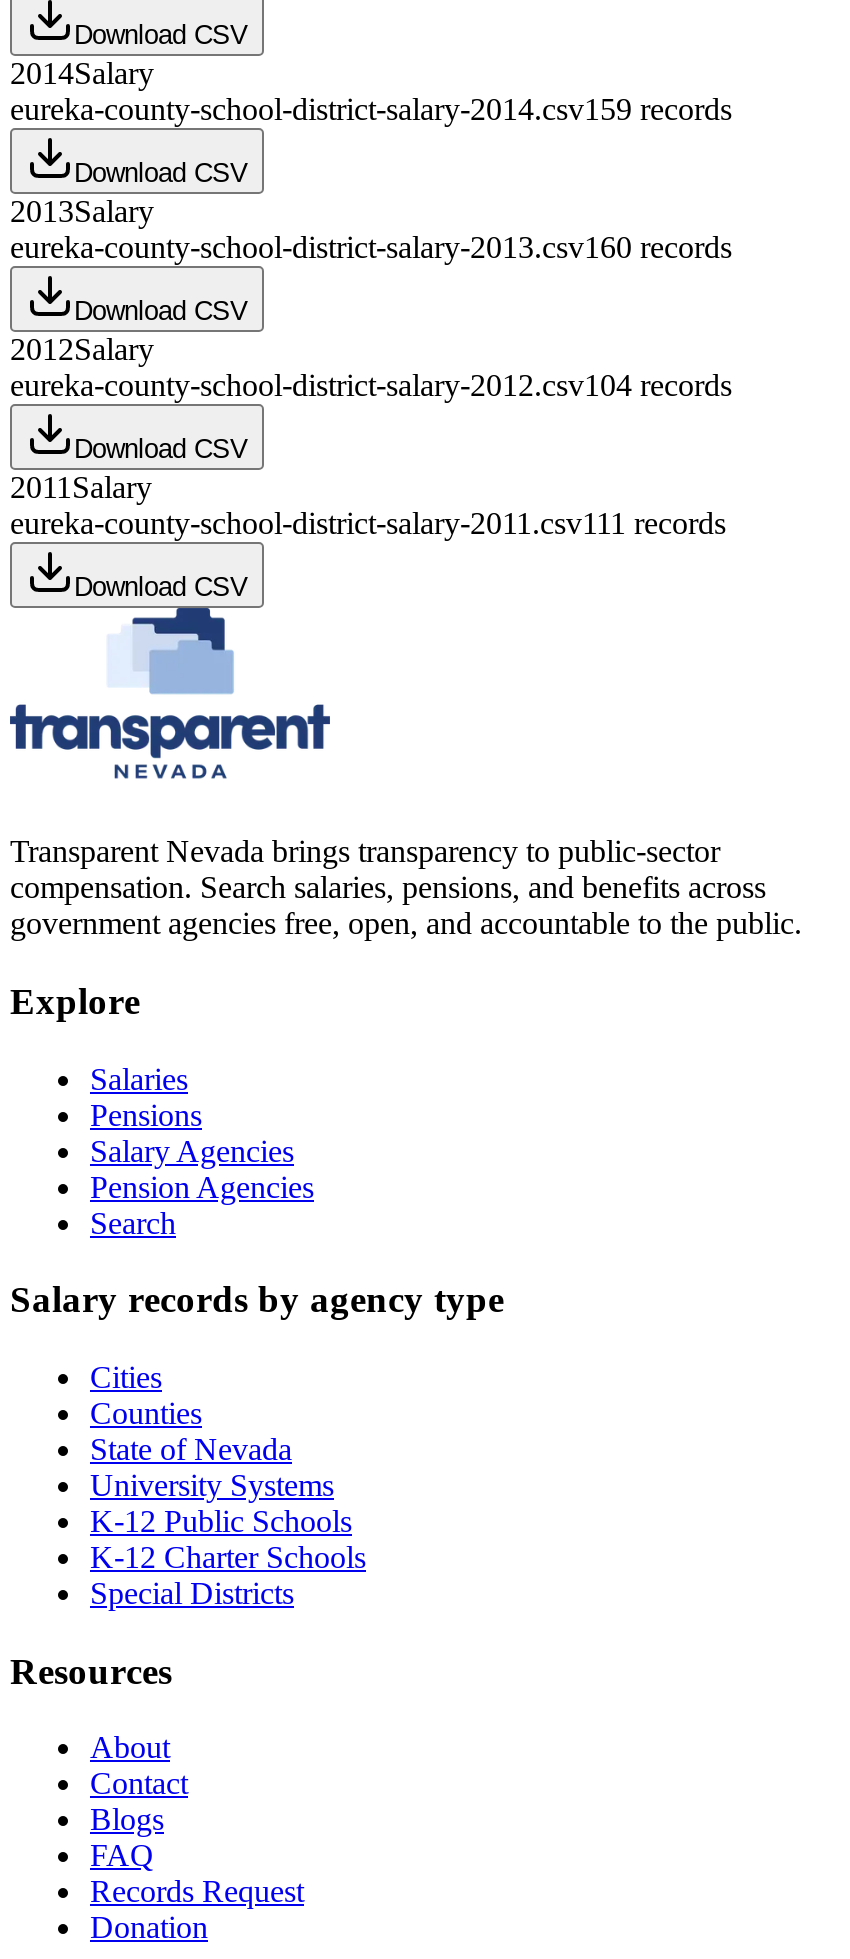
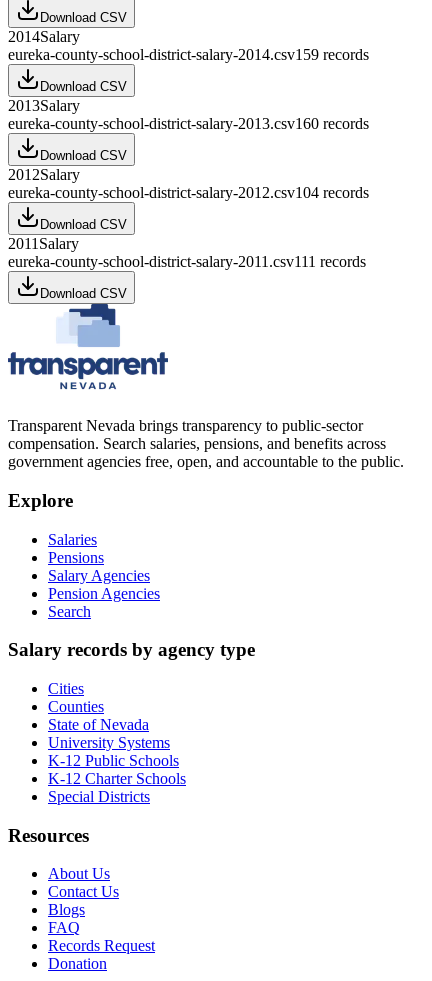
[90,1731,188,1801] About | Contact -> [48,865,119,900] About Us | Contact Us

